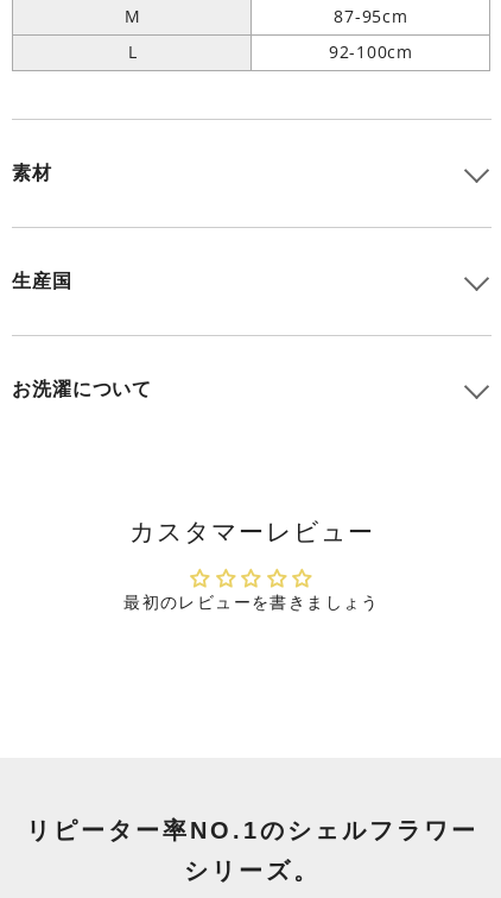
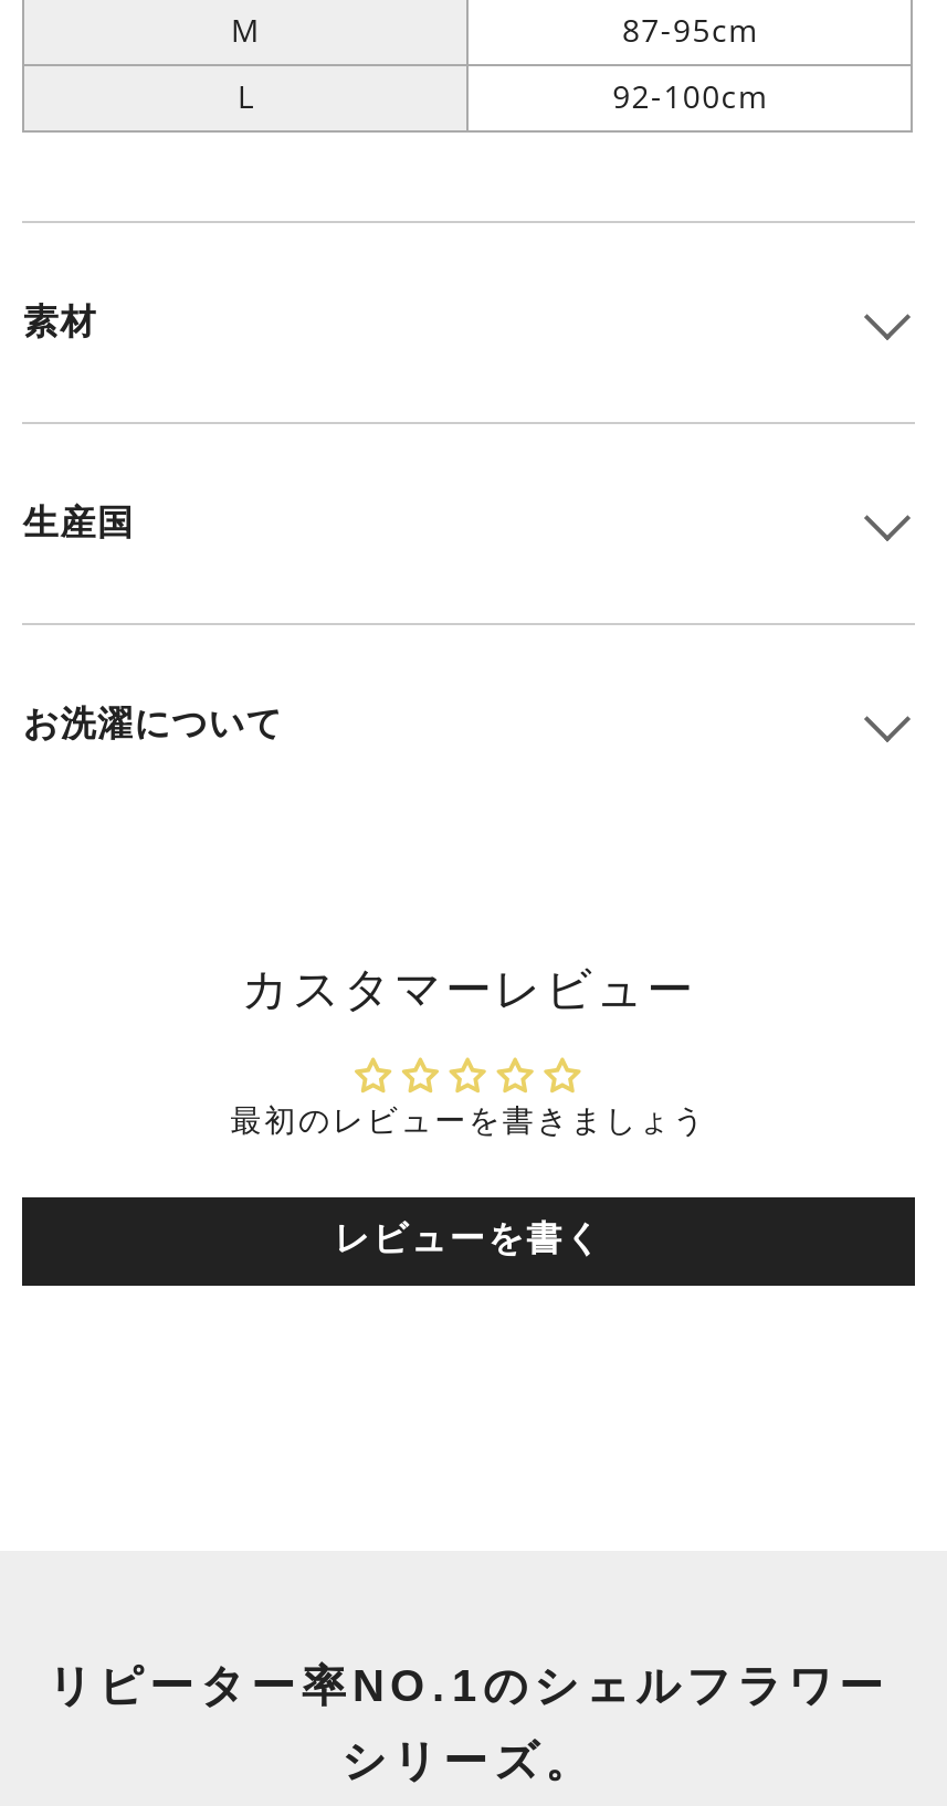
none -> [334,1221,603,1259] レビューを書く

